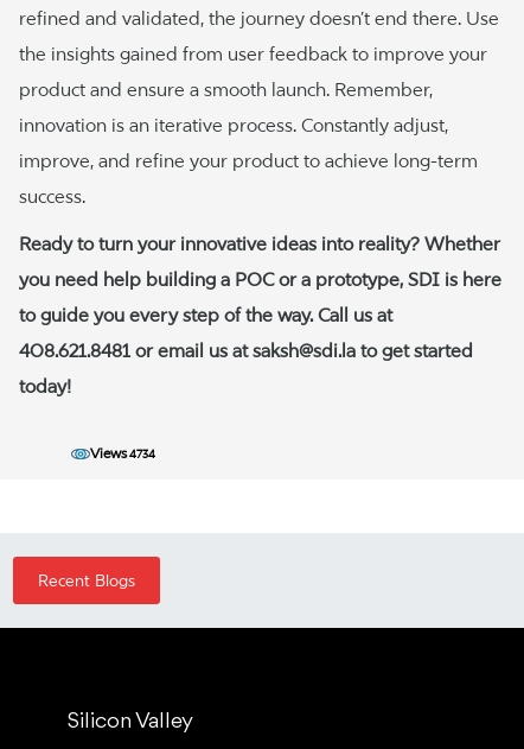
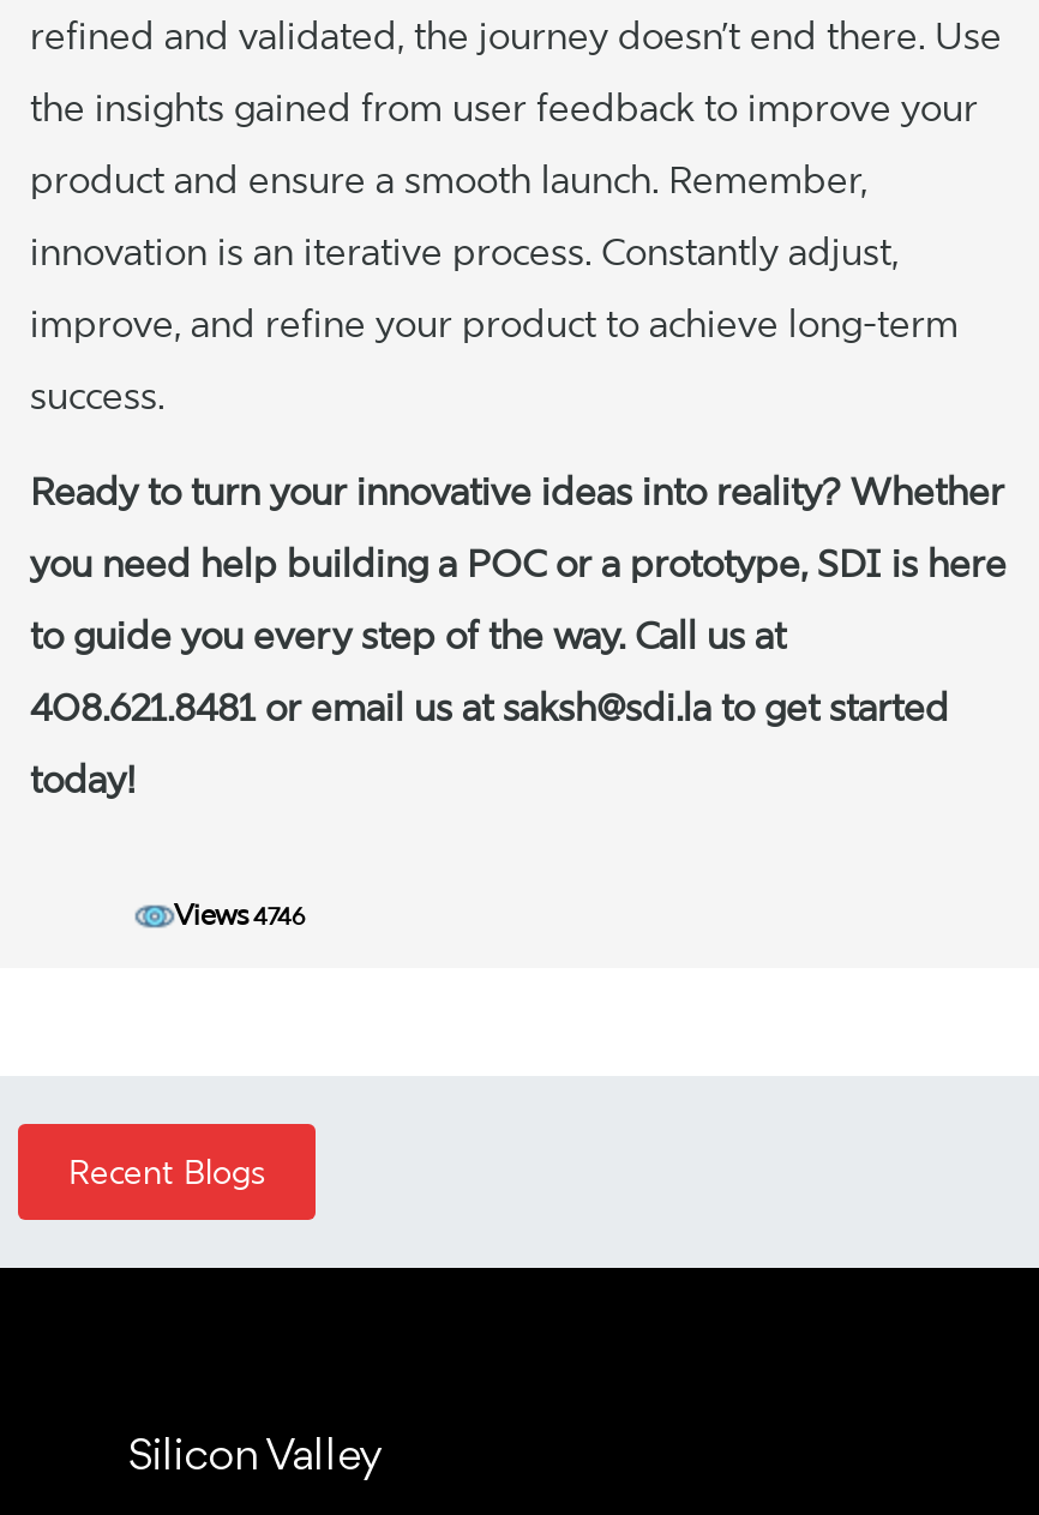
[90,444,155,462] Views 4734 -> [174,896,306,932] Views 4746

